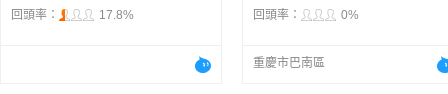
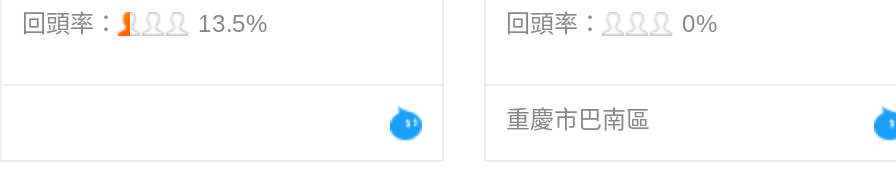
[99,8,134,22] 17.8% -> [198,10,268,38] 13.5%

